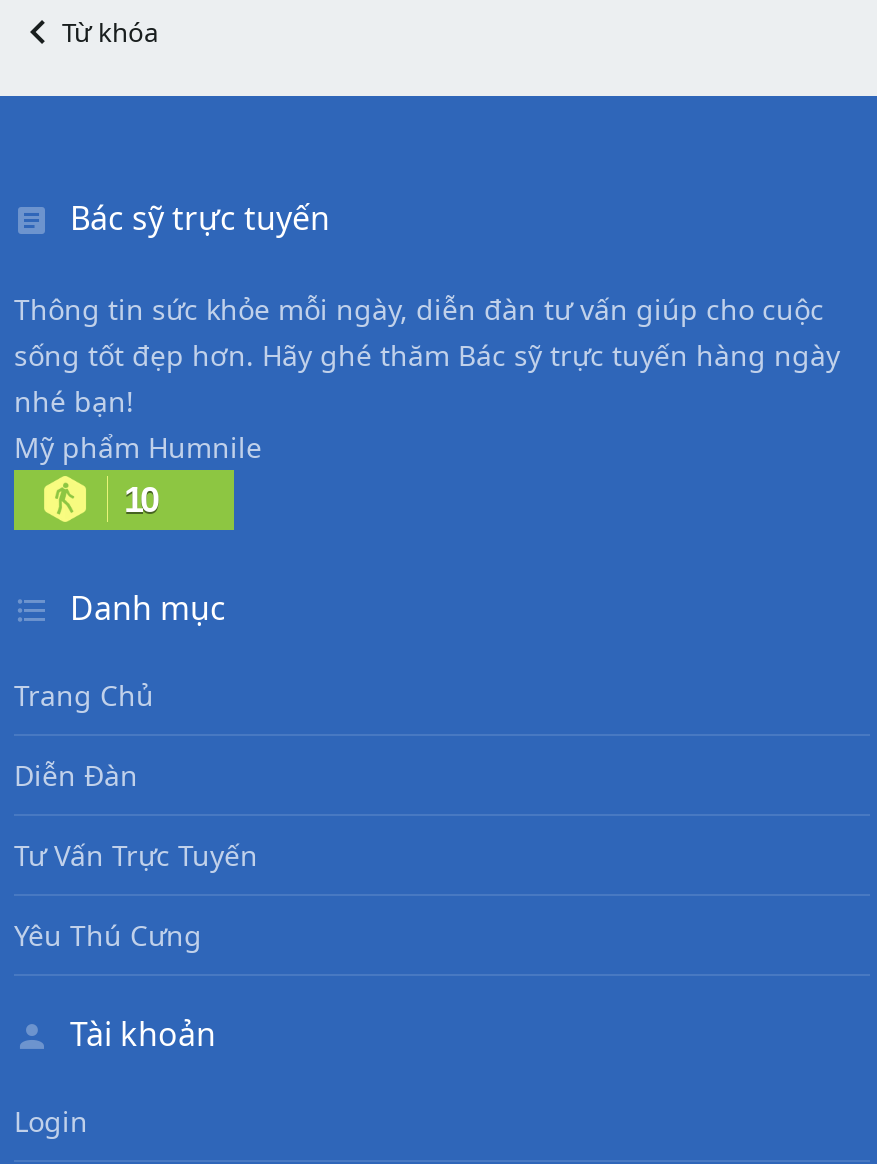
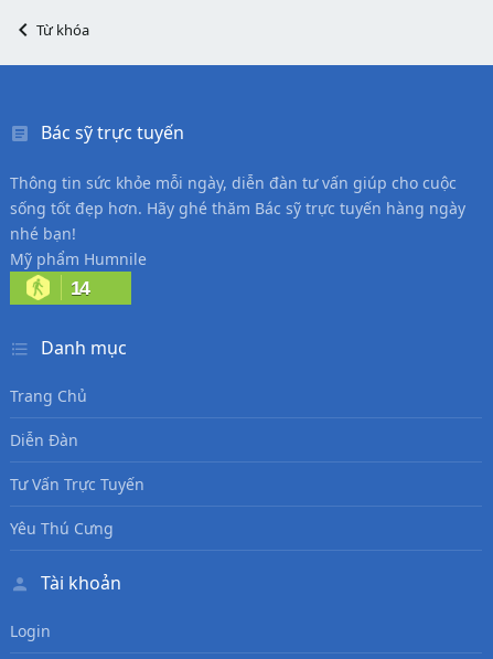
[124,480,156,520] 10 -> [71,277,88,299] 14

